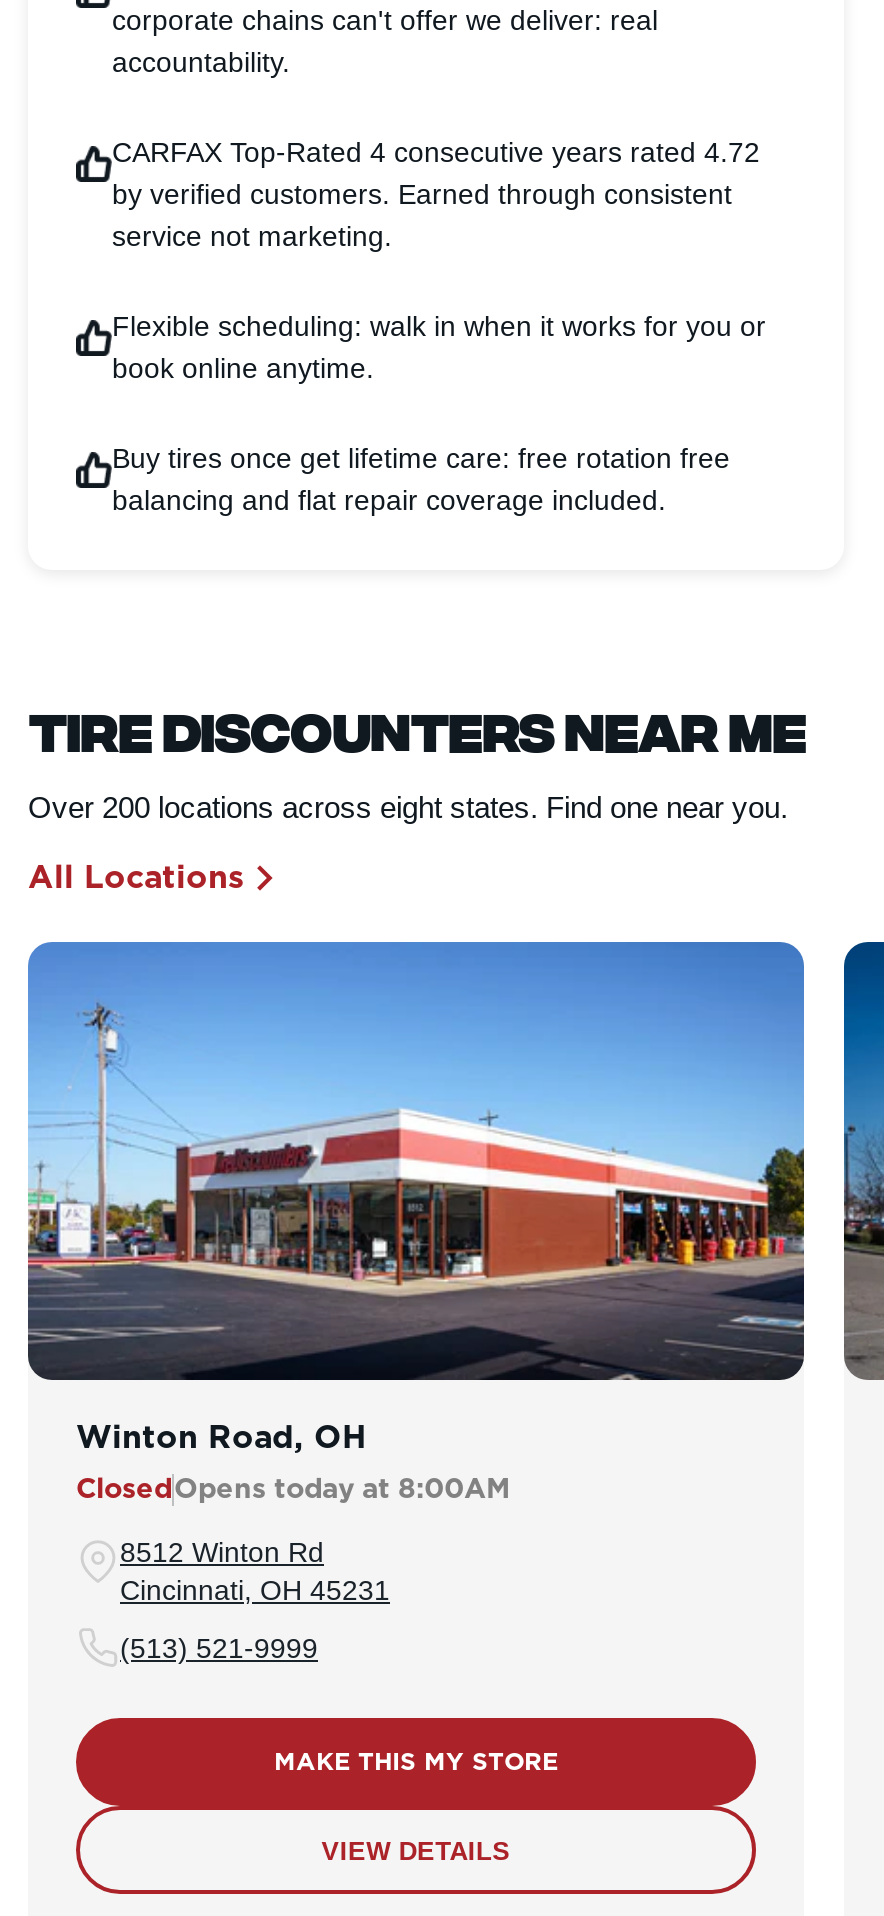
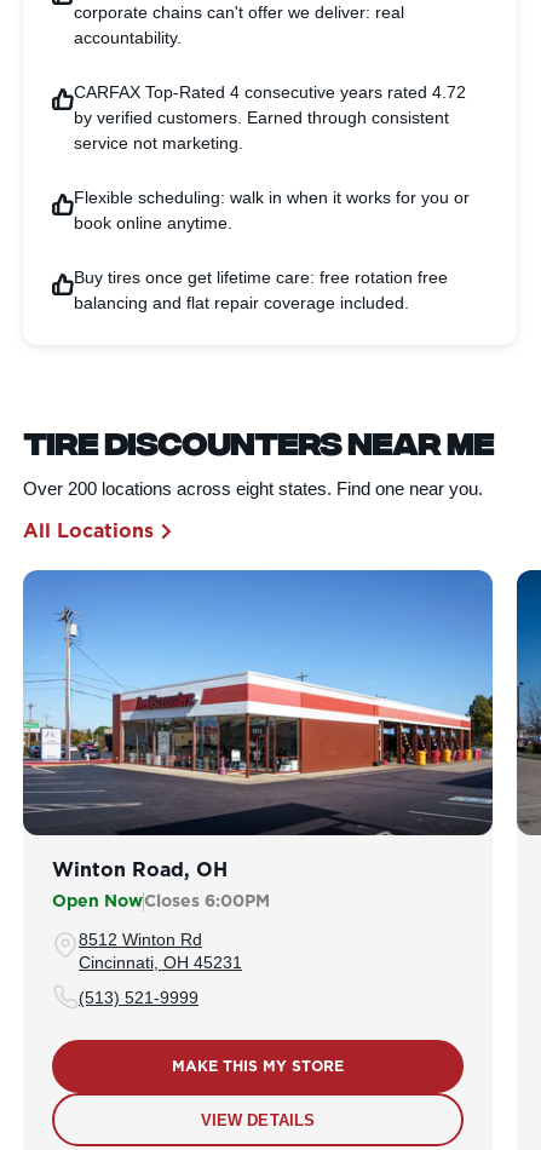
[76,1472,510,1504] ClosedOpens today at 8:00AM -> [52,891,270,911] Open NowCloses 6:00PM

